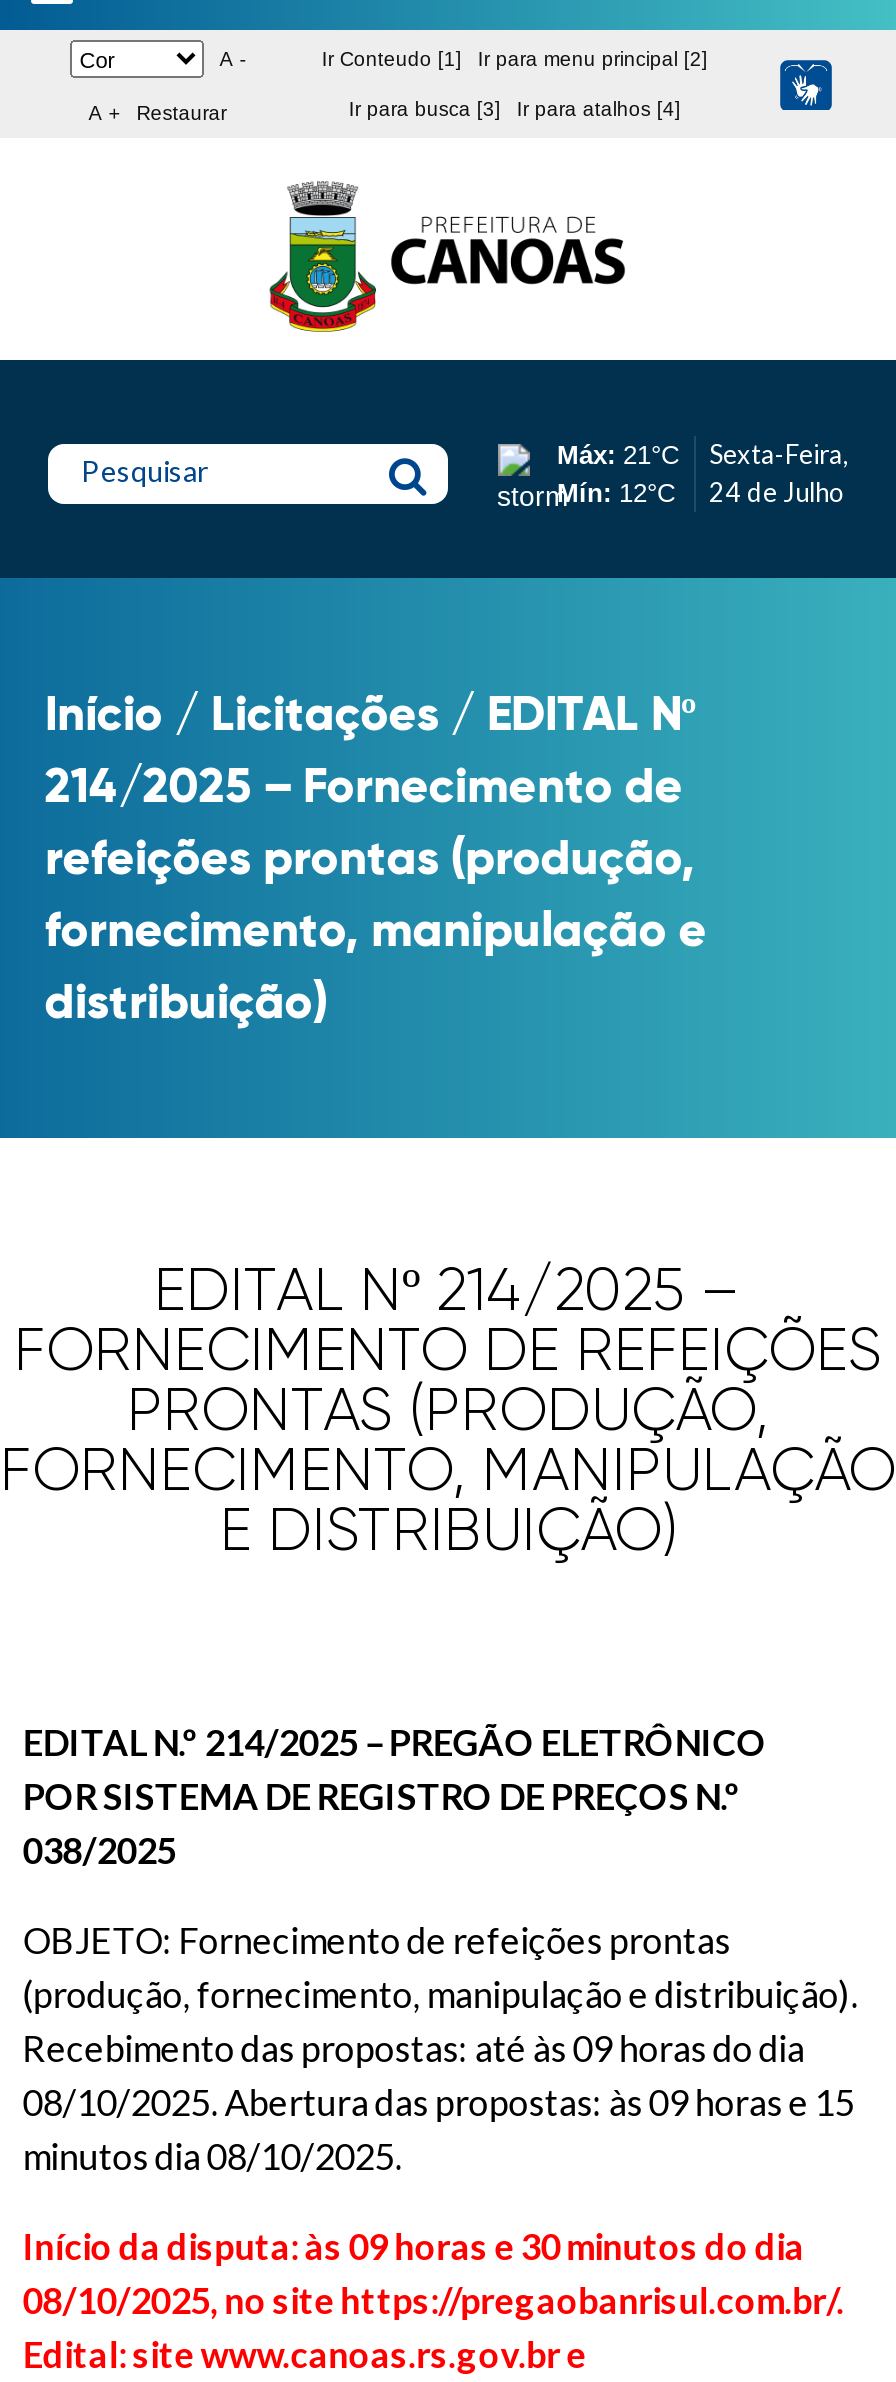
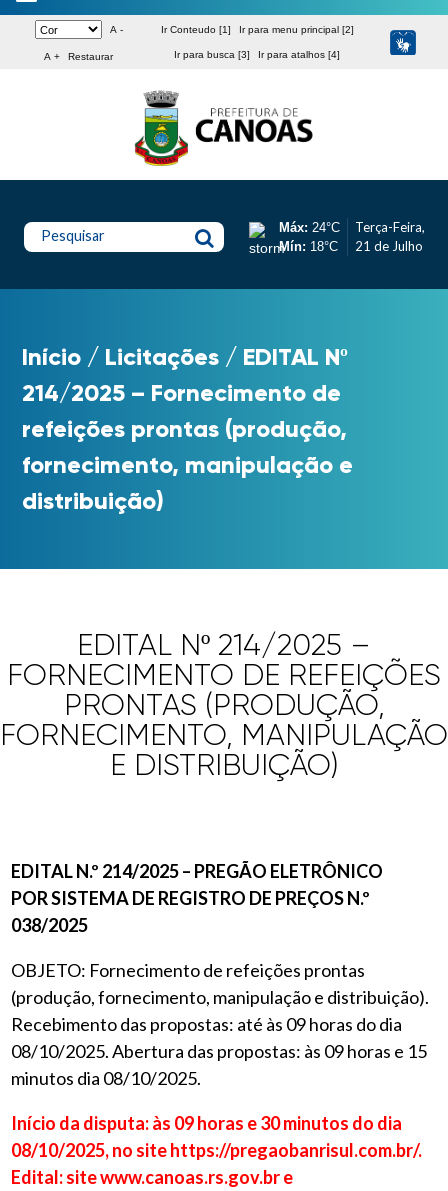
[557,441,679,509] Máx: 21°C | Mín: 12°C -> [278,220,339,254] Máx: 24°C | Mín: 18°C
[709,439,849,509] Sexta-Feira, | 24 de Julho -> [354,219,424,254] Terça-Feira, | 21 de Julho

